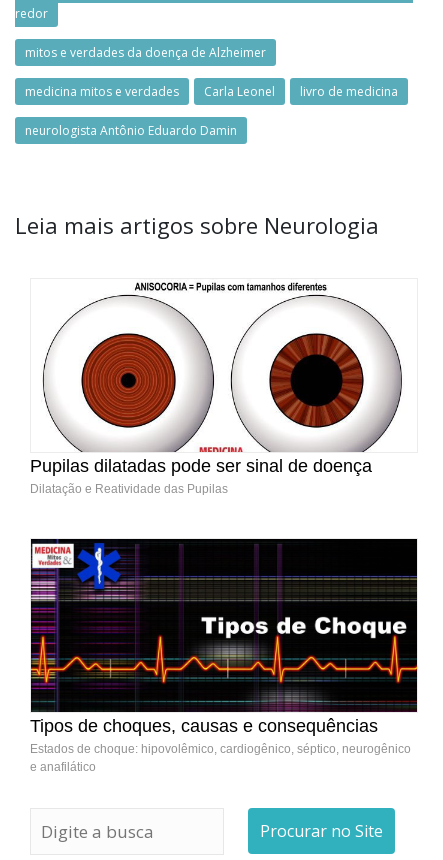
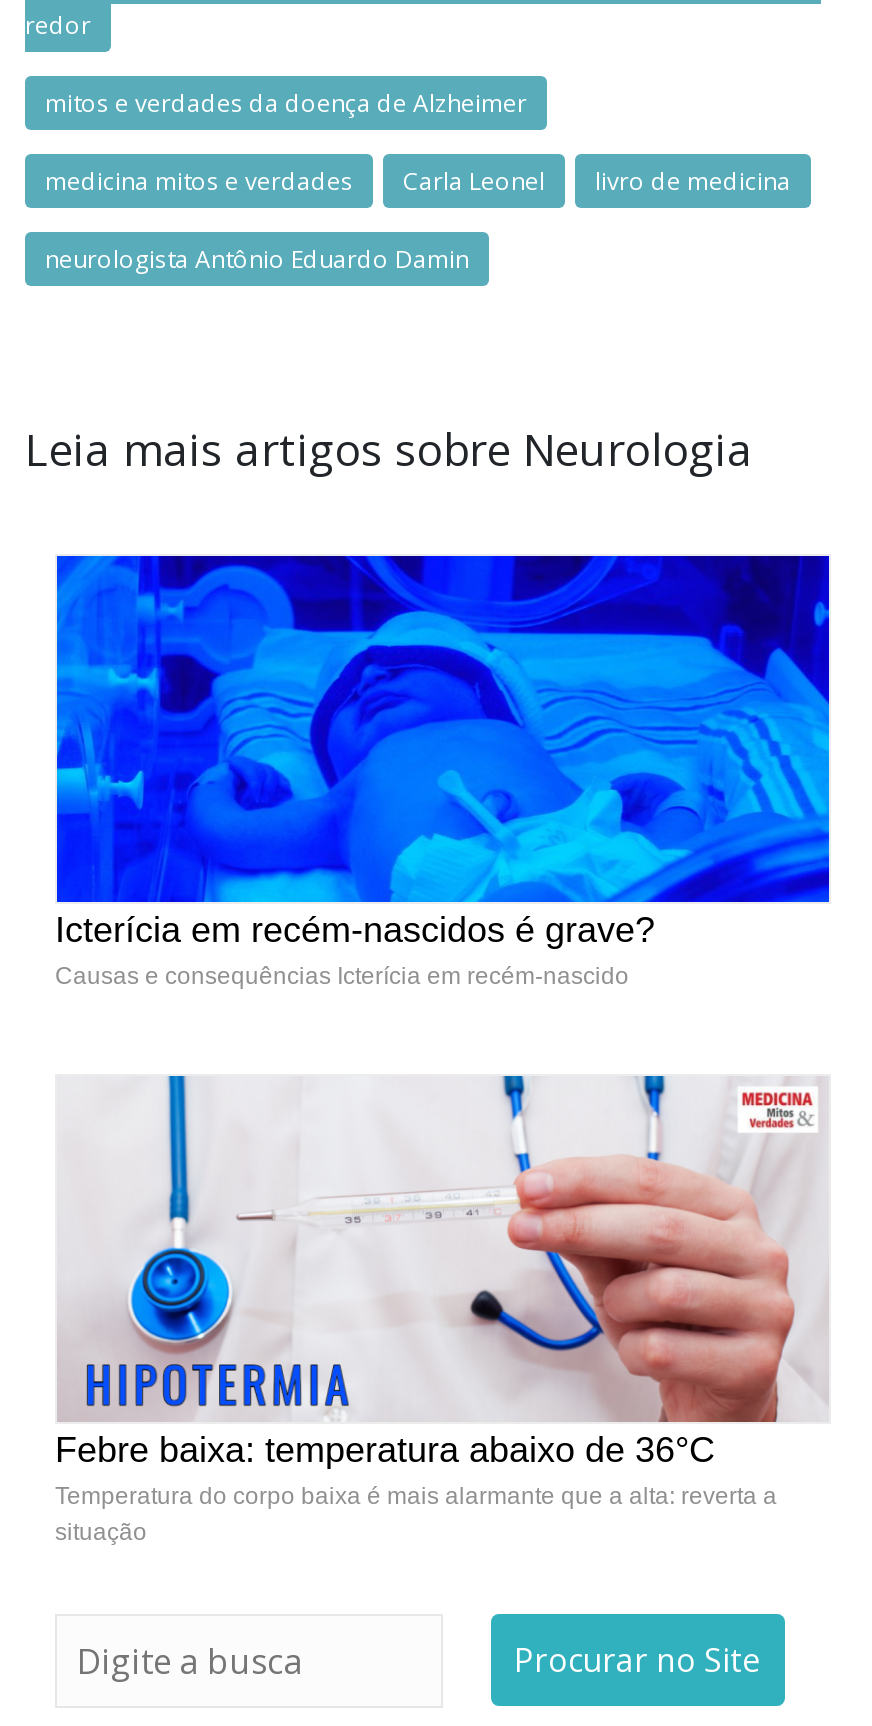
[30,279,417,496] [image] | Pupilas dilatadas pode ser sinal de doença | Dilatação e Reatividade das Pupilas -> [55,554,831,991] [image] | Icterícia em recém-nascidos é grave? | Causas e consequências Icterícia em recém-nascido
[30,538,418,774] [image] | Tipos de choques, causas e consequências | Estados de choque: hipovolêmico, cardiogênico, séptico, neurogênico | e anafilático -> [55,1074,829,1547] [image] | Febre baixa: temperatura abaixo de 36°C | Temperatura do corpo baixa é mais alarmante que a alta: reverta a | situação

